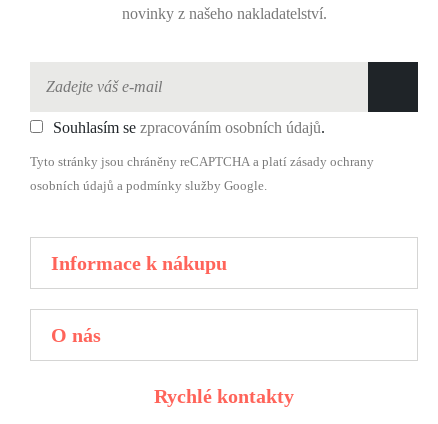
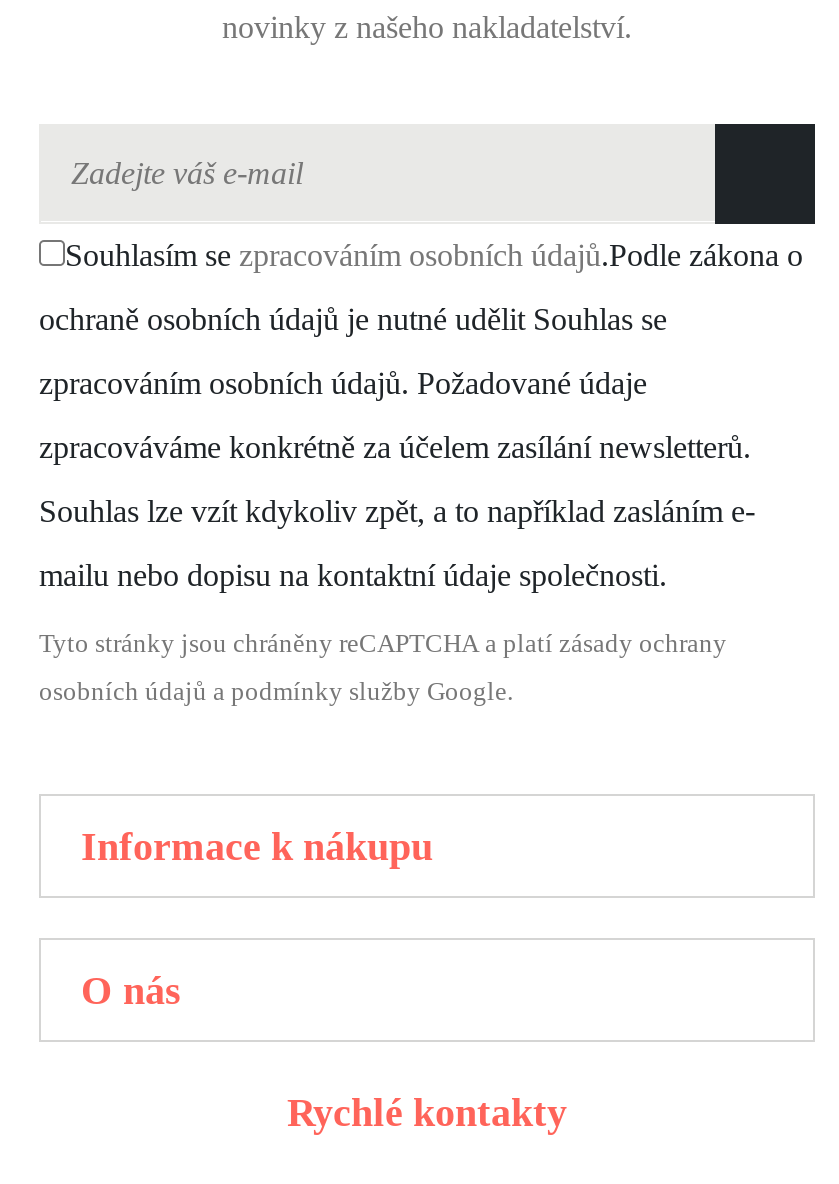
[53,118,325,135] Souhlasím se zpracováním osobních údajů. -> [39,237,803,591] Souhlasím se zpracováním osobních údajů.Podle zákona o | ochraně osobních údajů je nutné udělit Souhlas se | zpracováním osobních údajů. Požadované údaje | zpracováváme konkrétně za účelem zasílání newsletterů. | Souhlas lze vzít kdykoliv zpět, a to například zasláním e- | mailu nebo dopisu na kontaktní údaje společnosti.

